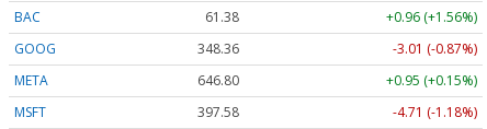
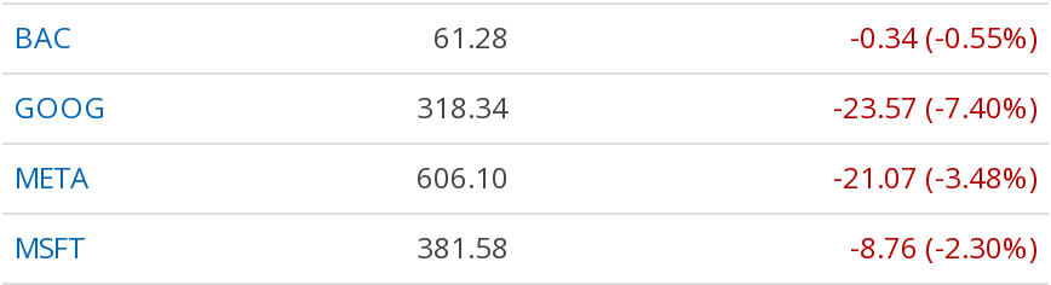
[205,8,239,27] 61.38 -> [433,18,509,59] 61.28
[386,8,477,27] +0.96 (+1.56%) -> [850,18,1036,59] -0.34 (-0.55%)
[197,40,239,58] 348.36 -> [417,88,509,129] 318.34
[393,40,477,58] -3.01 (-0.87%) -> [833,88,1036,129] -23.57 (-7.40%)
[197,71,239,90] 646.80 -> [417,158,509,199] 606.10
[386,71,477,90] +0.95 (+0.15%) -> [833,158,1036,199] -21.07 (-3.48%)
[197,103,239,122] 397.58 -> [417,228,509,269] 381.58
[393,103,477,122] -4.71 (-1.18%) -> [850,228,1036,269] -8.76 (-2.30%)

